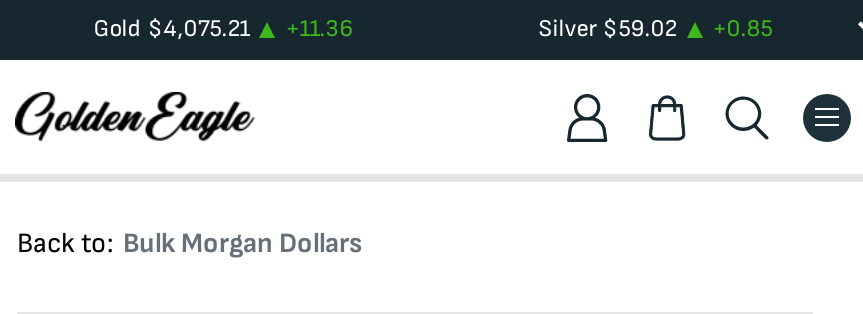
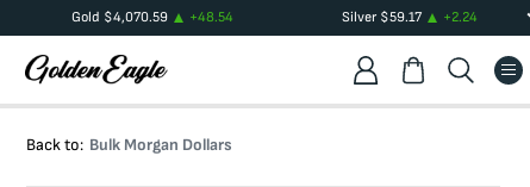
[93,14,249,44] Gold $4,075.21 -> [71,8,167,26] Gold $4,070.59
[285,14,353,44] +11.36 -> [189,8,233,26] +48.54
[539,14,677,44] Silver $59.02 -> [341,8,421,26] Silver $59.17
[713,14,773,44] +0.85 -> [442,8,477,26] +2.24

